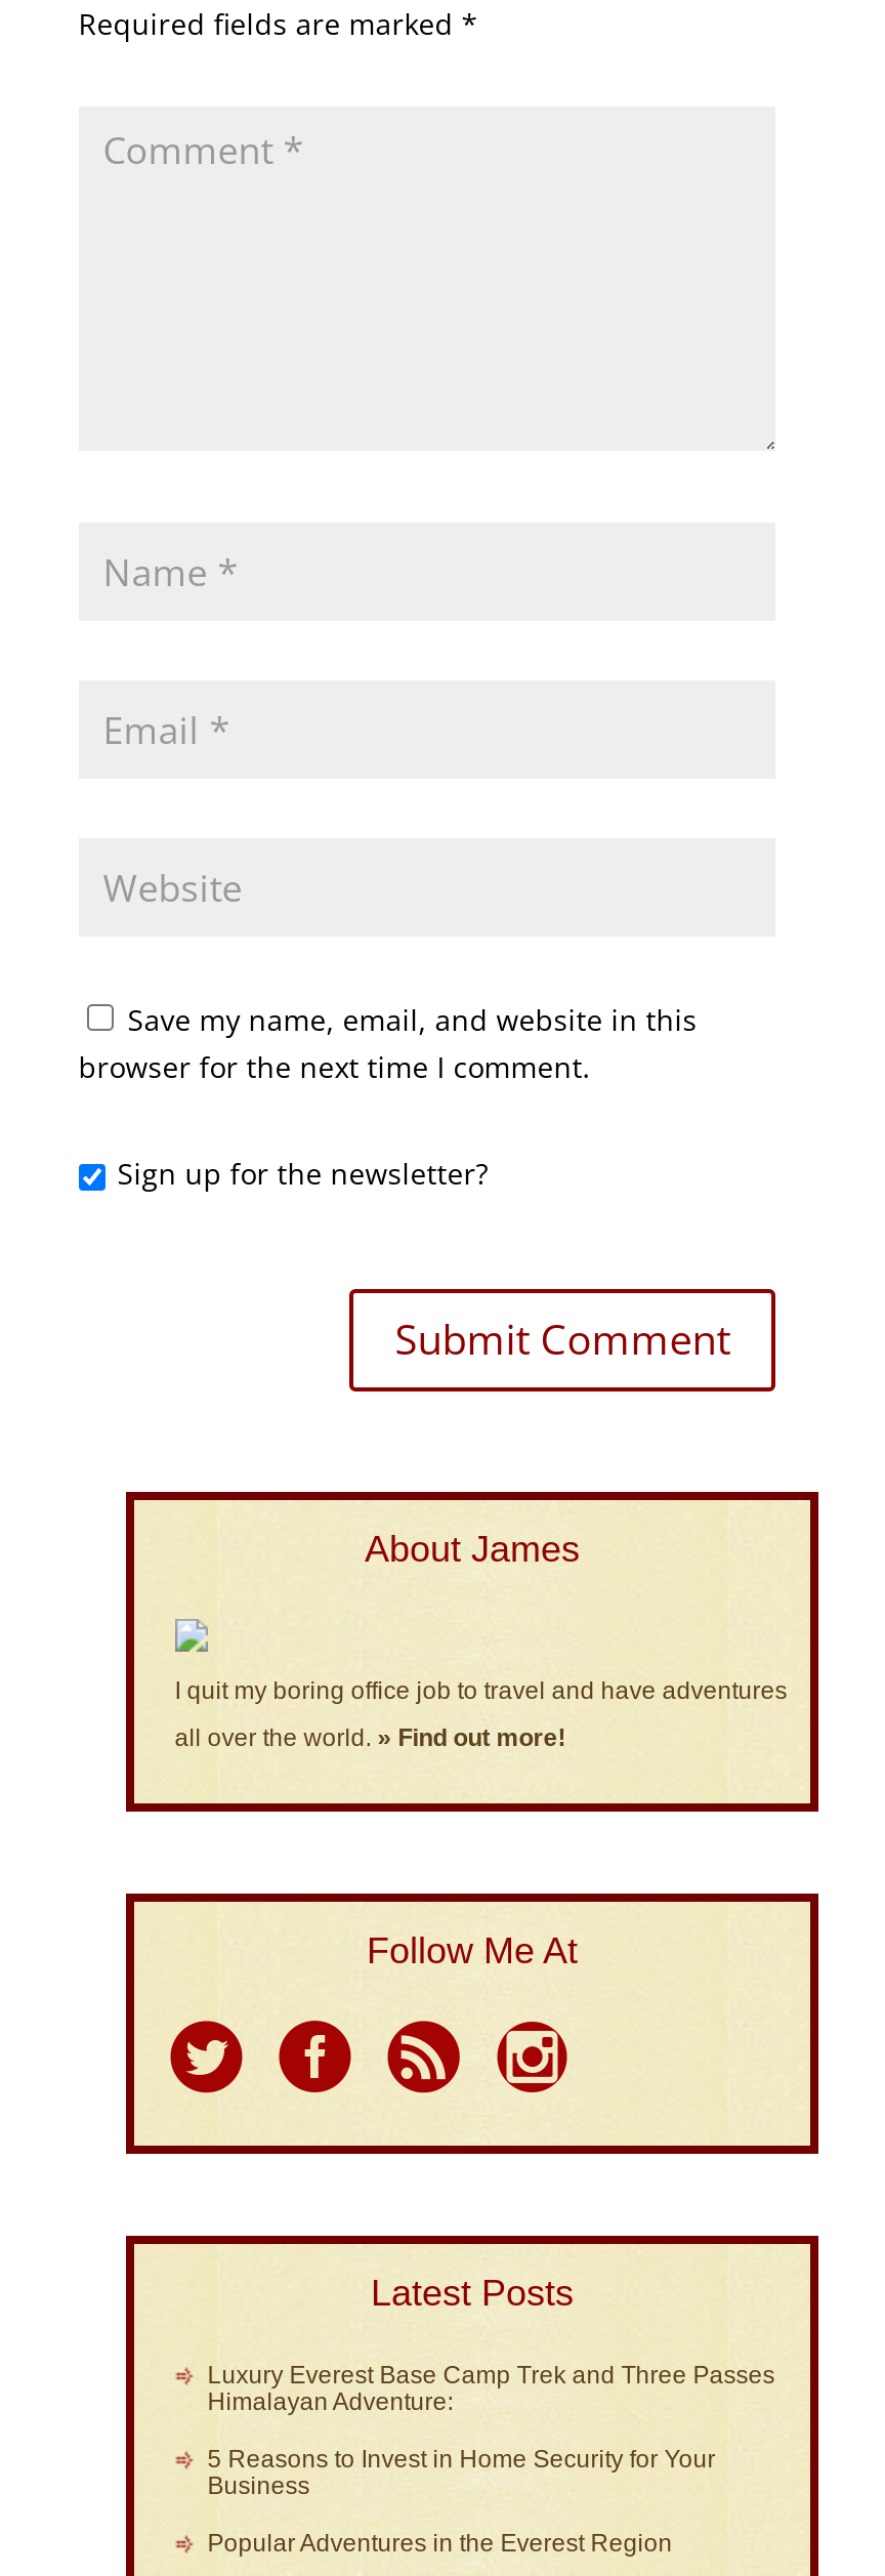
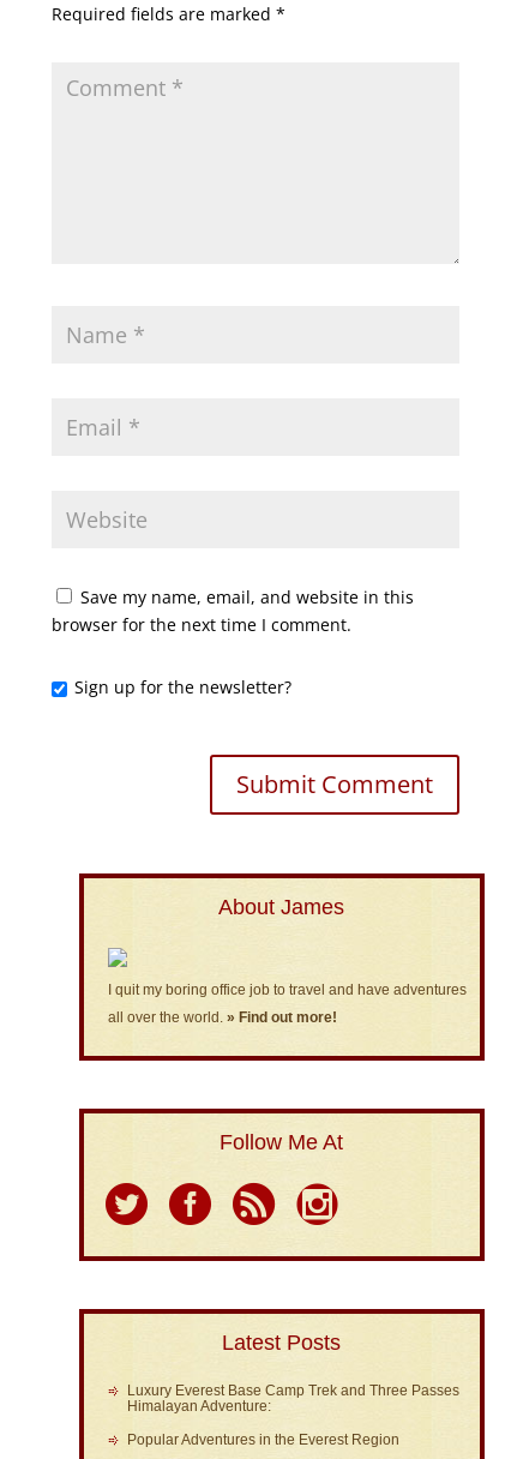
[208,2445,716,2500] 5 Reasons to Invest in Home Security for Your | Business -> none

